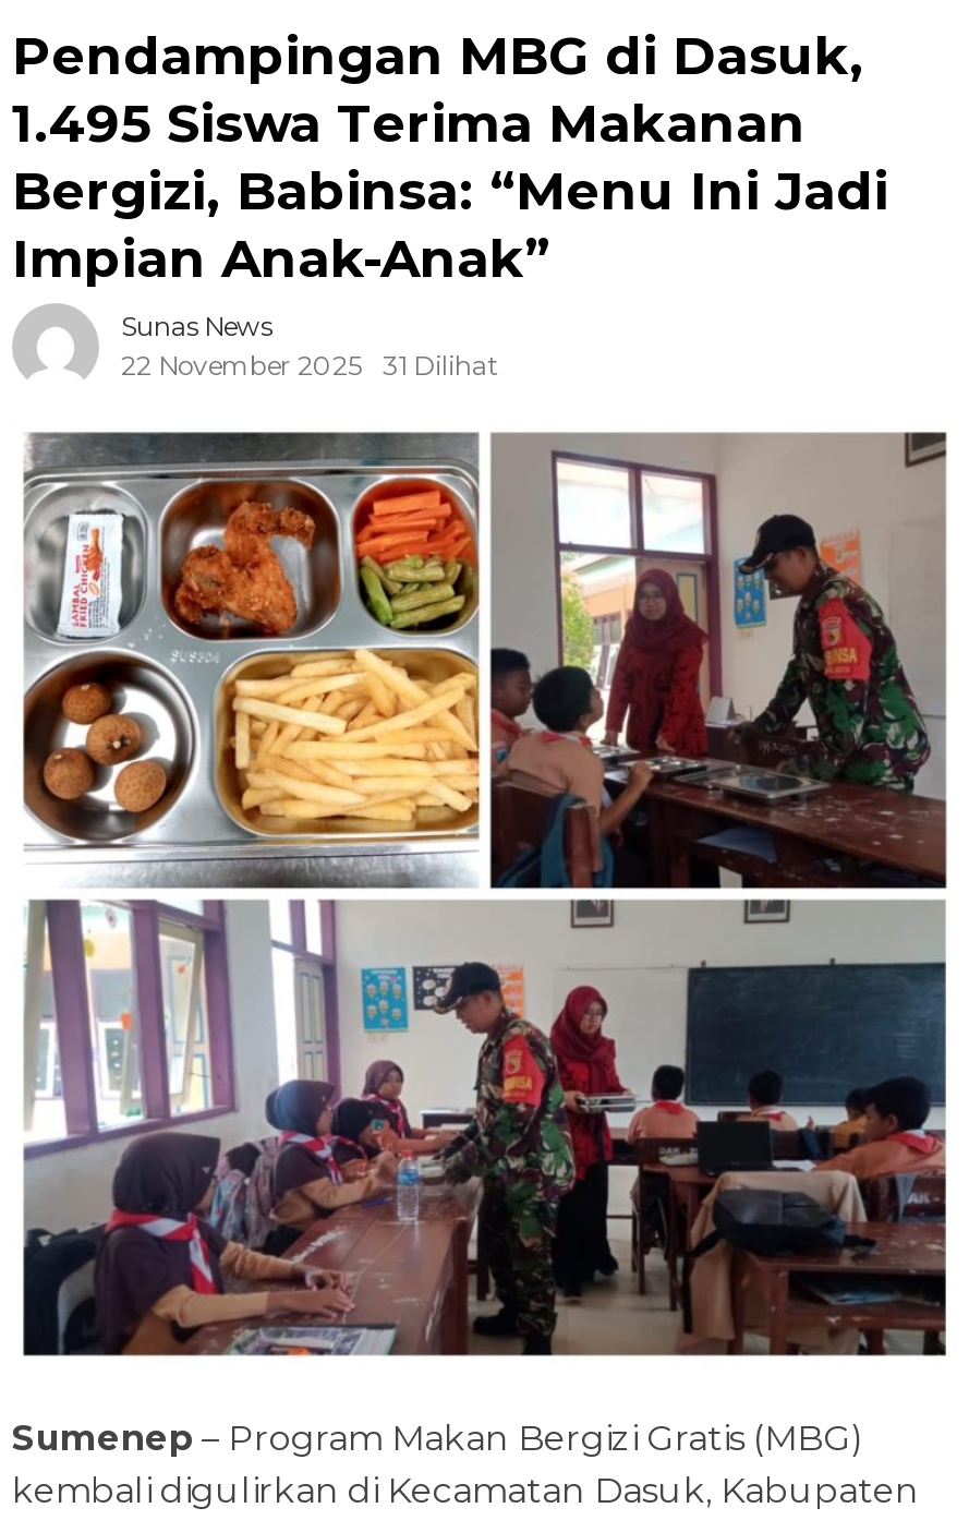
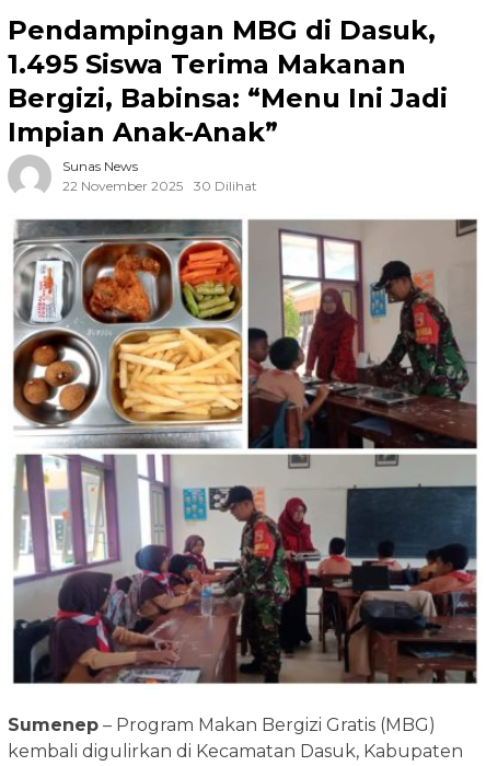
[121,349,498,382] 22 November 2025 31 Dilihat -> [62,178,257,194] 22 November 2025 30 Dilihat

